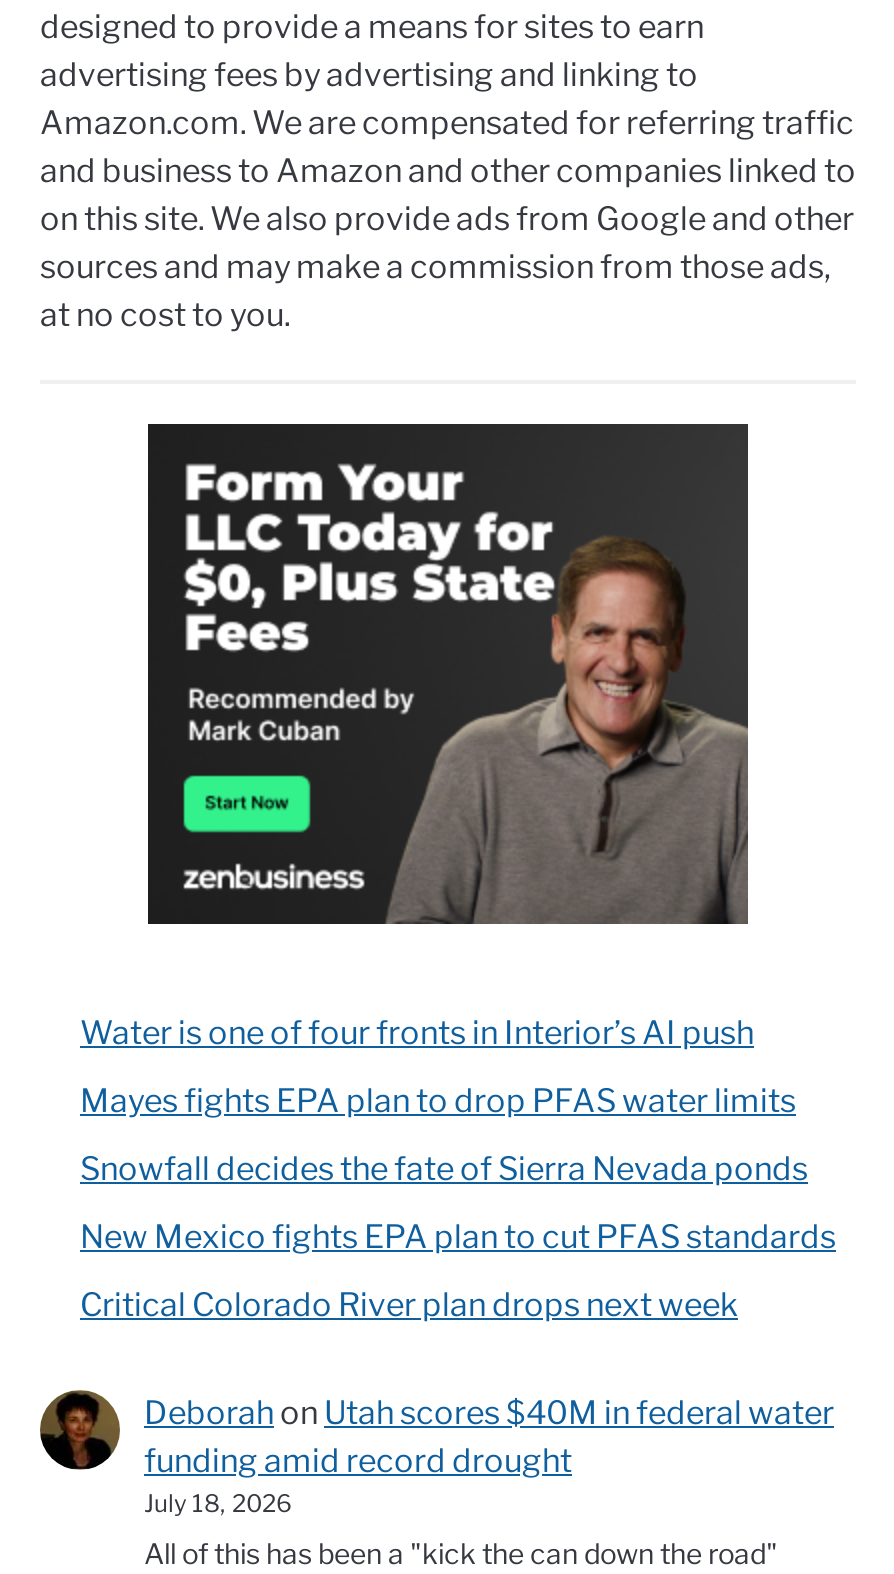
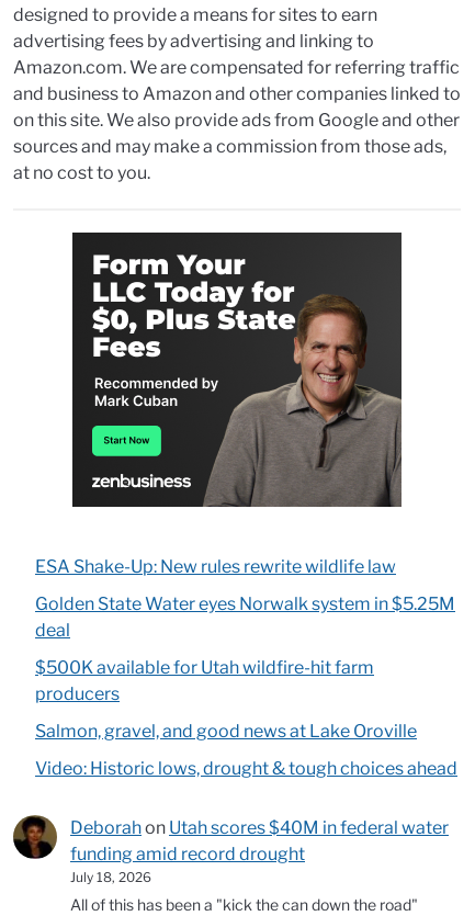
[80,1014,754,1052] Water is one of four fronts in Interior’s AI push -> [35,556,396,577] ESA Shake-Up: New rules rewrite wildlife law
[80,1082,796,1120] Mayes fights EPA plan to drop PFAS water limits -> [35,593,455,640] Golden State Water eyes Norwalk system in $5.25M | deal
[80,1150,808,1188] Snowfall decides the fate of Sierra Nevada ponds -> [35,657,374,704] $500K available for Utah wildfire-hit farm | producers
[80,1218,836,1256] New Mexico fights EPA plan to cut PFAS standards -> [35,721,417,741] Salmon, gravel, and good news at Lake Oroville
[80,1286,738,1324] Critical Colorado River plan drops next week -> [35,758,457,779] Video: Historic lows, drought & tough choices ahead

